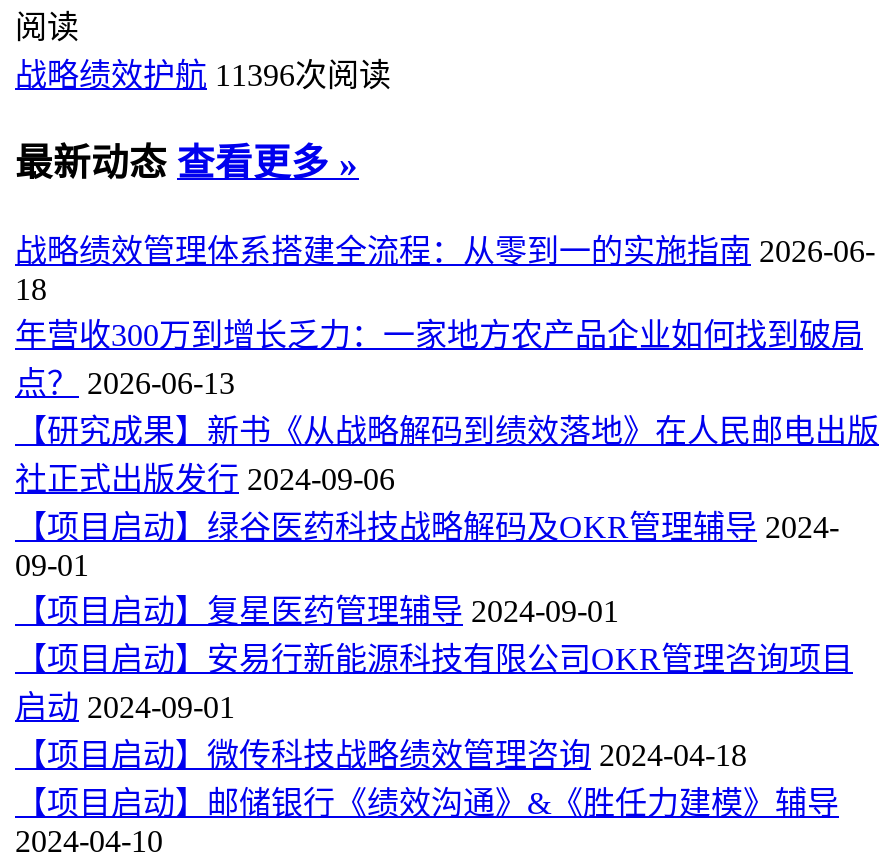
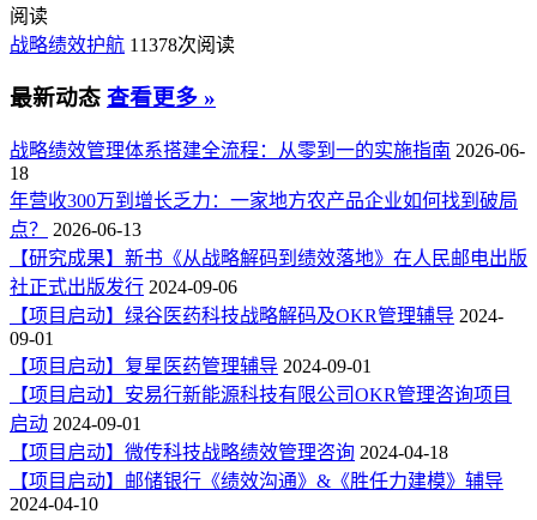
[15,57,391,91] 战略绩效护航 11396次阅读 -> [10,34,235,55] 战略绩效护航 11378次阅读

